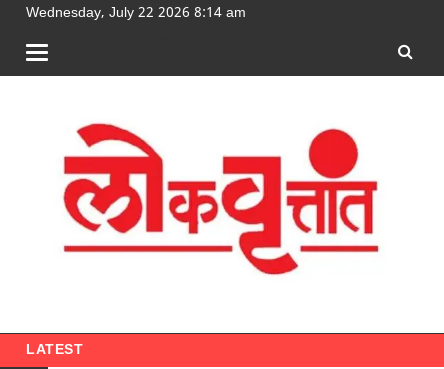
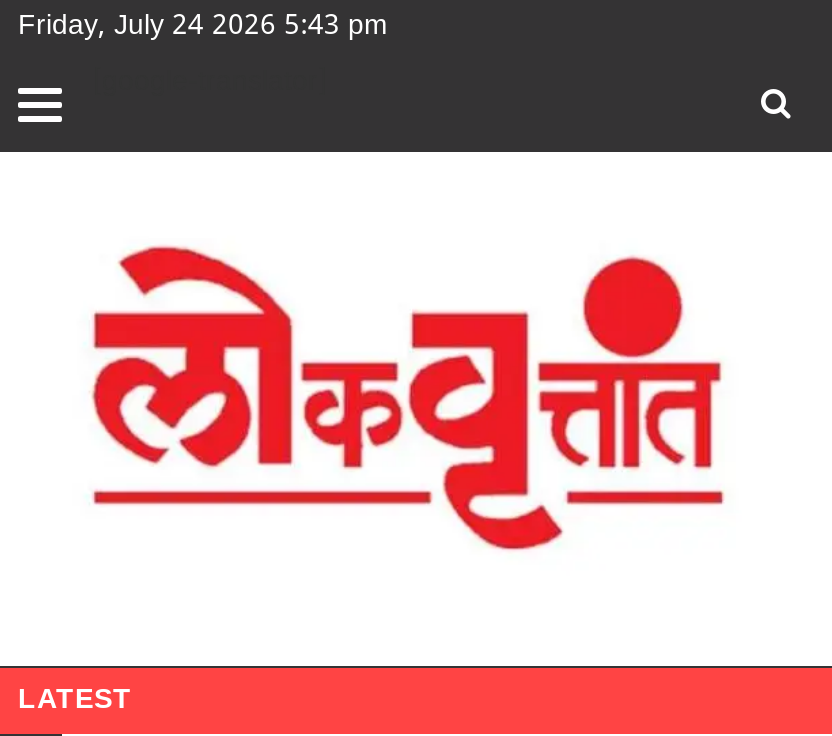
[26,4,246,23] Wednesday, July 22 2026 8:14 am -> [18,8,388,46] Friday, July 24 2026 5:43 pm

